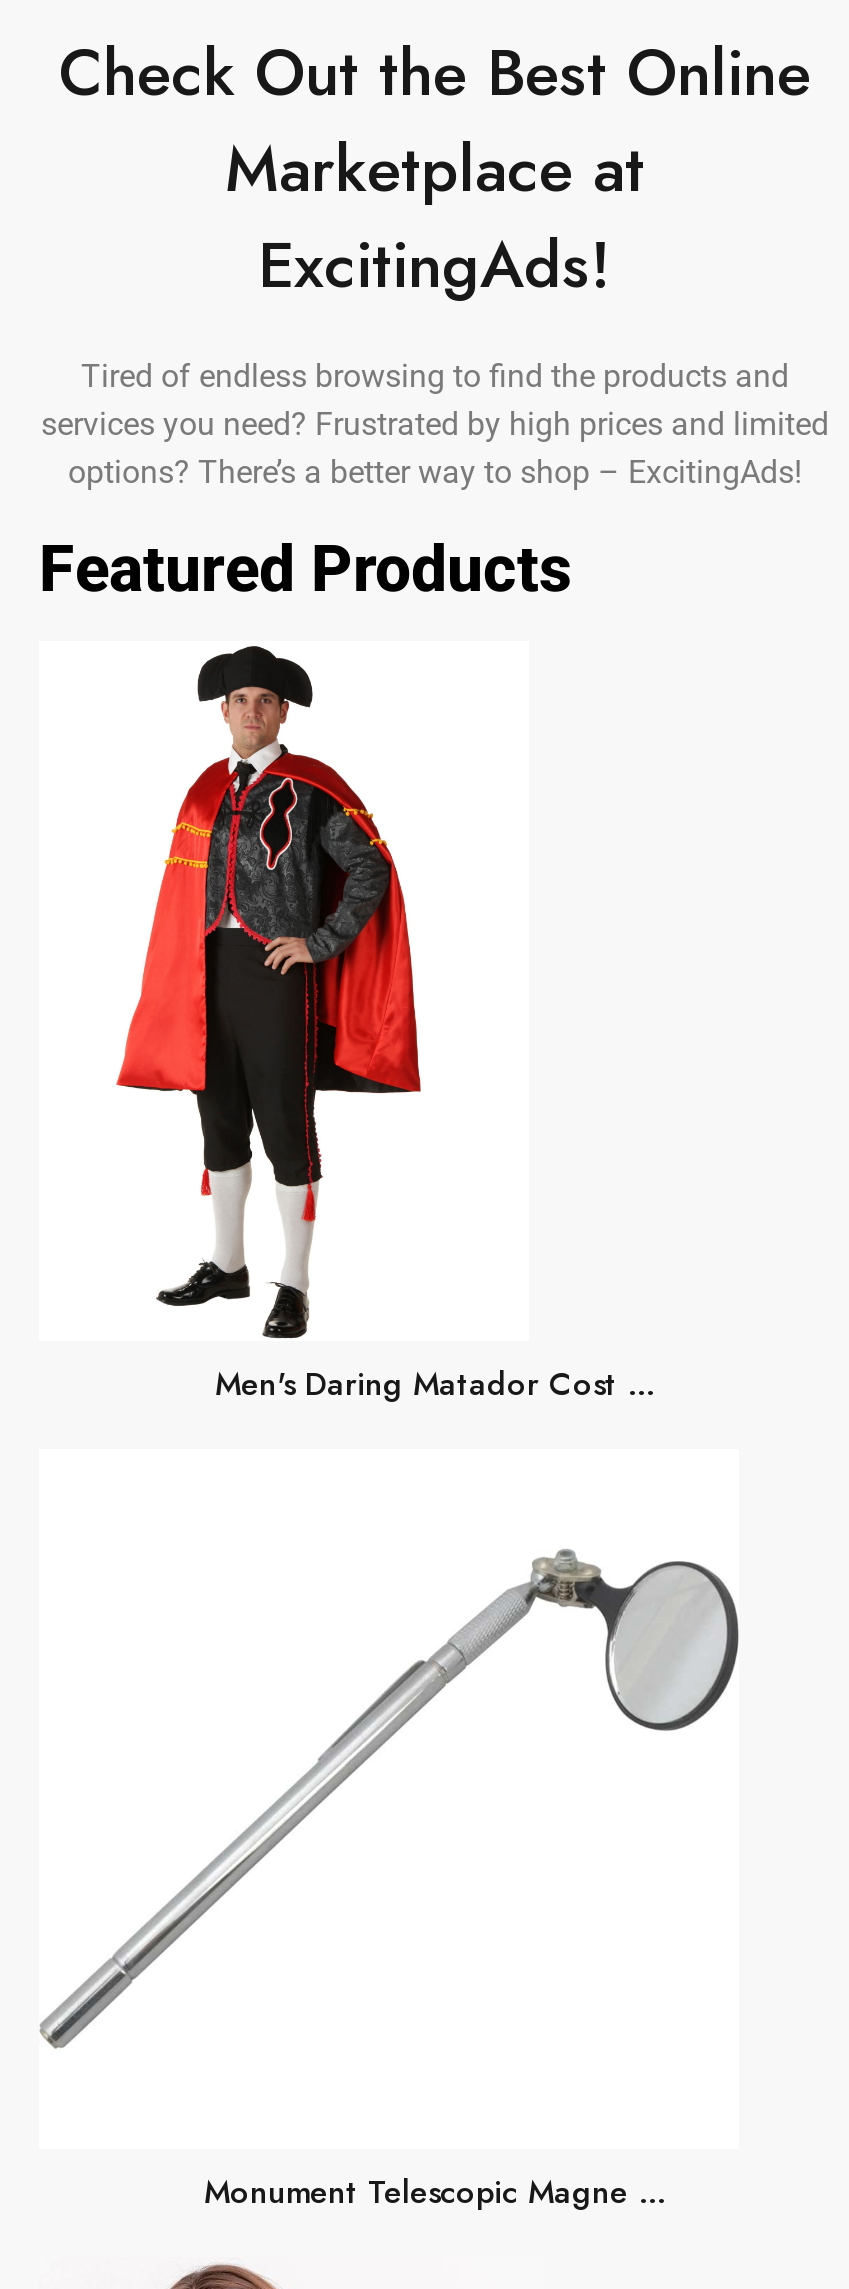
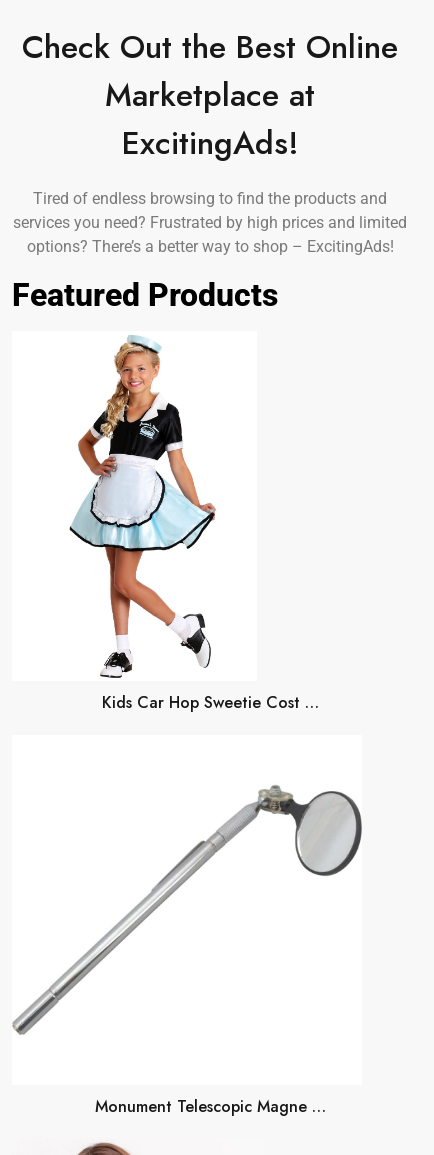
[115,643,655,1407] [image] | Men's Daring Matador Cost … -> [51,333,318,714] [image] | Kids Car Hop Sweetie Cost …

